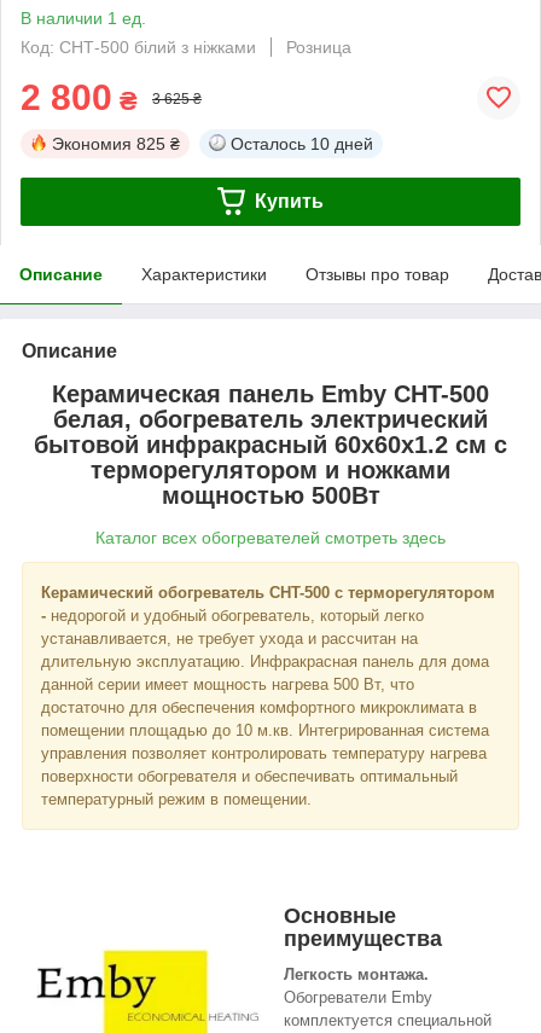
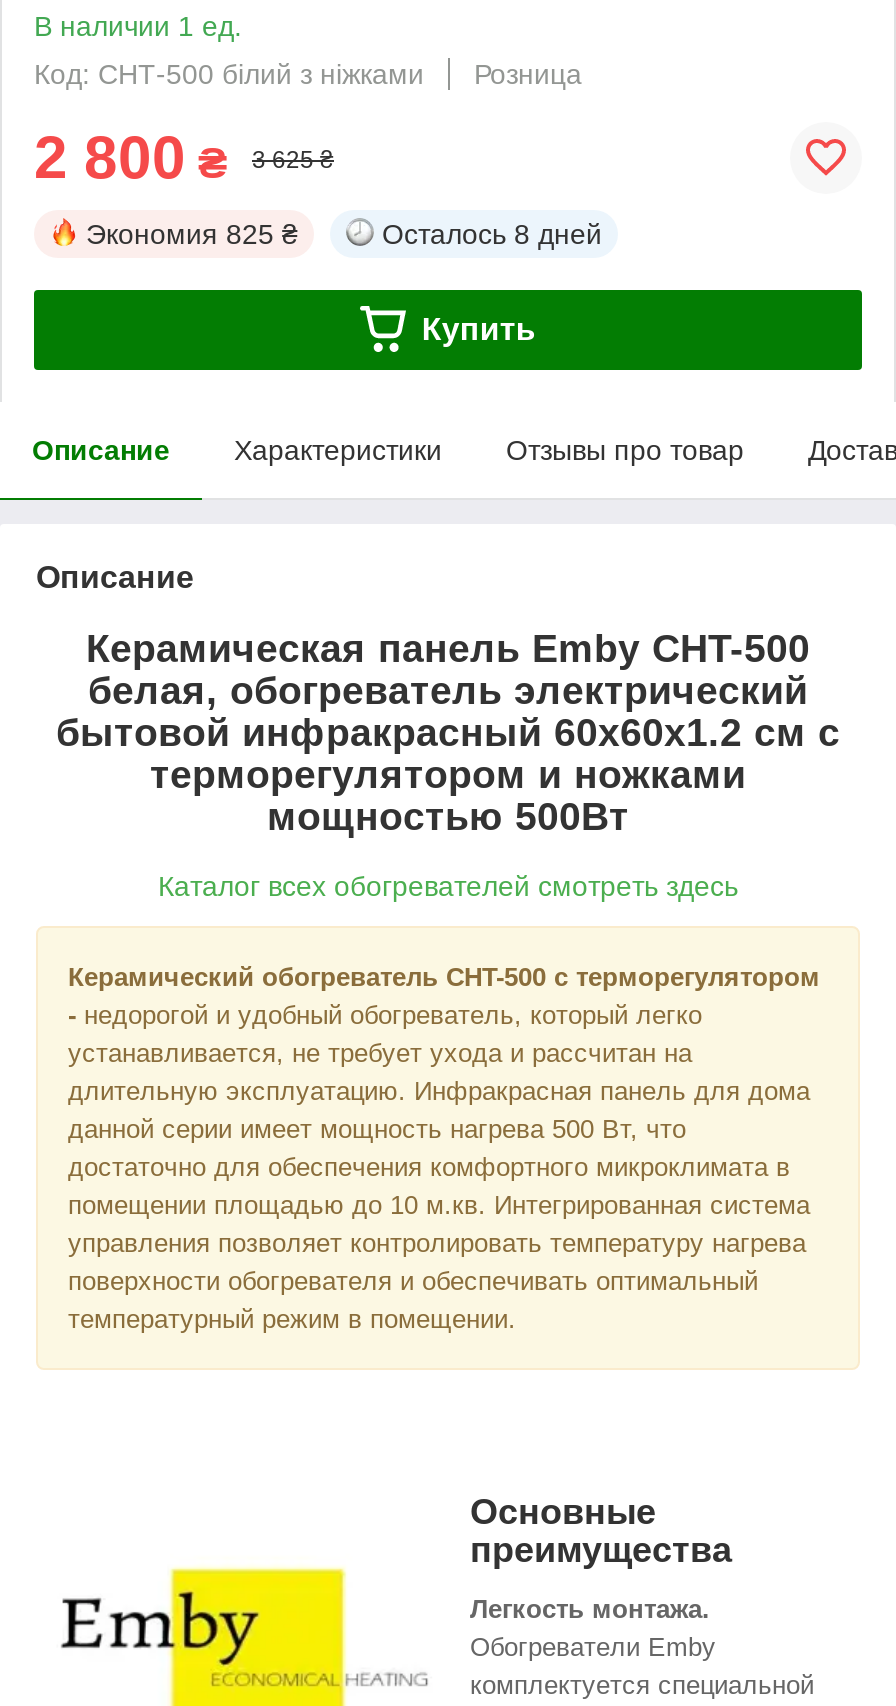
[231,134,373,153] Осталось 10 дней -> [382,218,602,250] Осталось 8 дней

